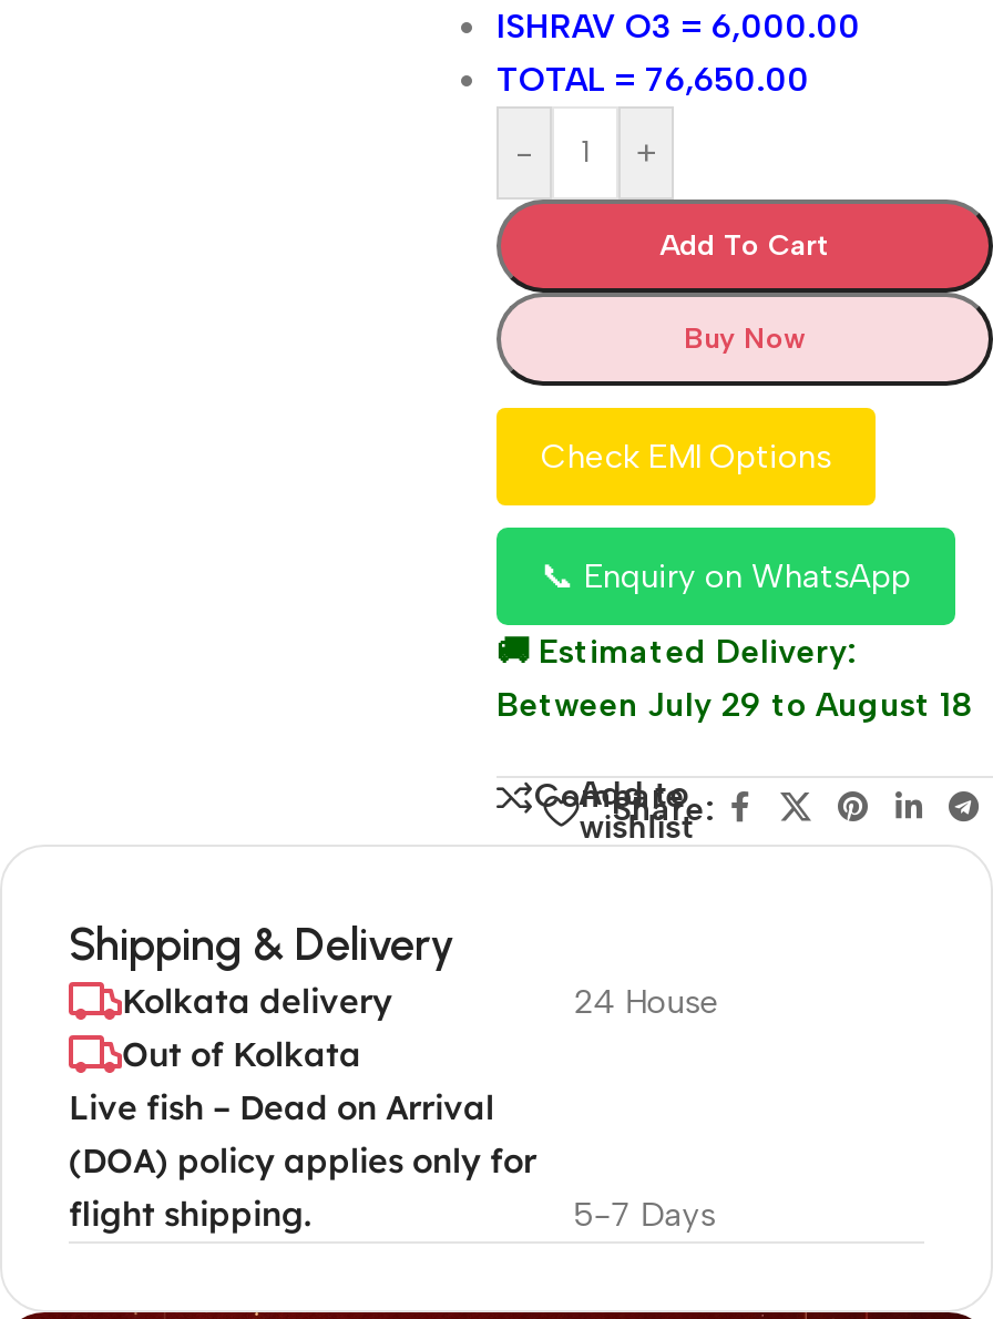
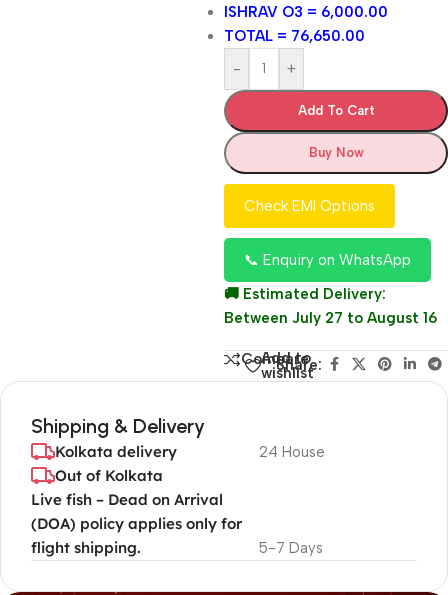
[496,685,973,725] Between July 29 to August 18 -> [224,309,437,327] Between July 27 to August 16

